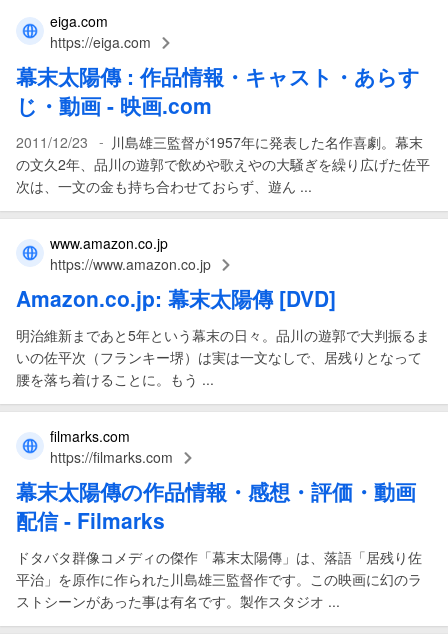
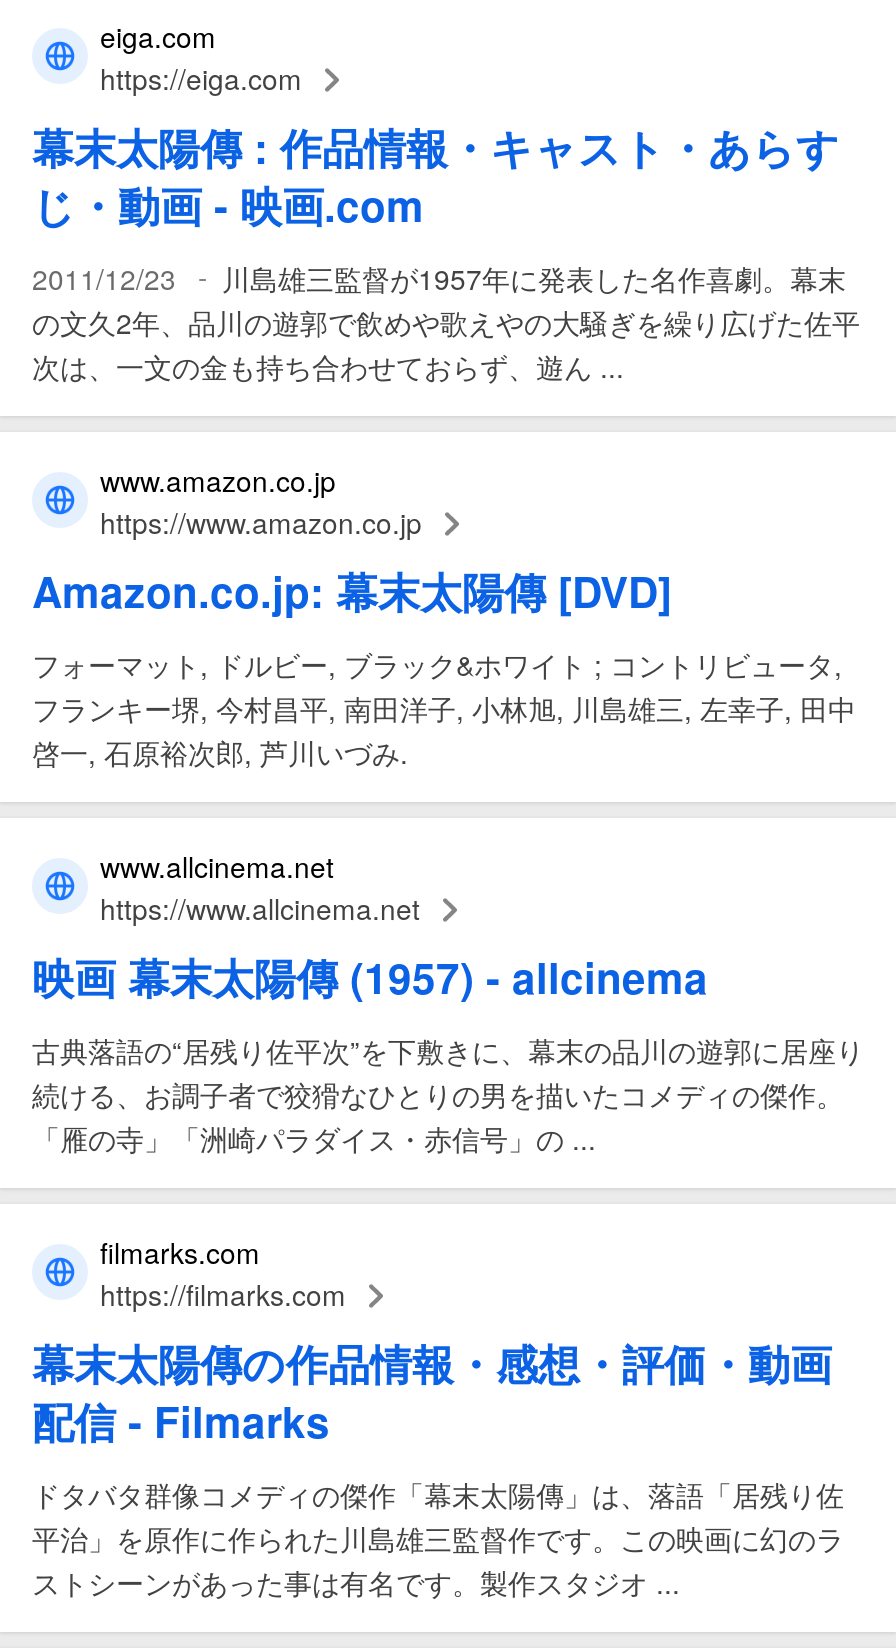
[16,325,430,389] 明治維新まであと5年という幕末の日々。品川の遊郭で大判振るま | いの佐平次（フランキー堺）は実は一文なしで、居残りとなって | 腰を落ち着けることに。もう ... -> [32,644,864,1158] フォーマット, ドルビー, ブラック&ホワイト ; コントリビュータ, | フランキー堺, 今村昌平, 南田洋子, 小林旭, 川島雄三, 左幸子, 田中 | 啓一, 石原裕次郎, 芦川いづみ. | www.allcinema.net | https://www.allcinema.net | 映画 幕末太陽傳(1957) - allcinema | 古典落語の“居残り佐平次”を下敷きに、幕末の品川の遊郭に居座り | 続ける、お調子者で狡猾なひとりの男を描いたコメディの傑作。 | 「雁の寺」「洲崎パラダイス・赤信号」の ...

